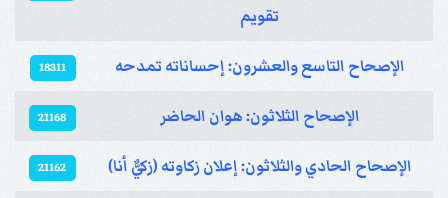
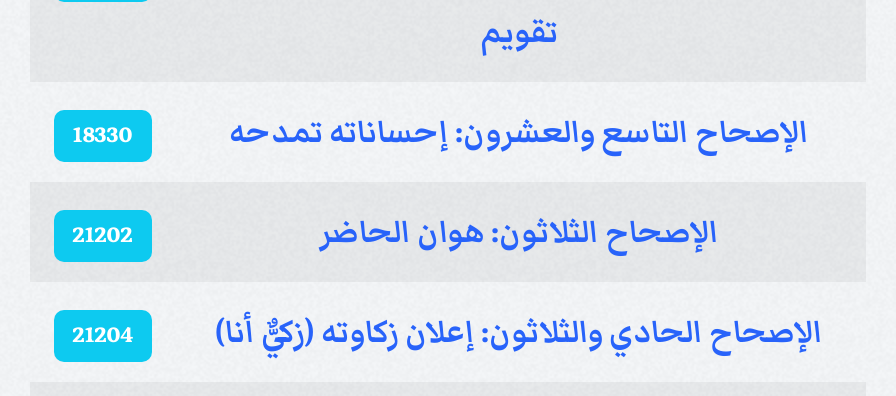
[39,58,66,76] 18311 -> [72,117,132,153] 18330
[38,108,66,126] 21168 -> [72,217,132,253] 21202
[38,158,66,176] 21162 -> [72,317,132,353] 21204

